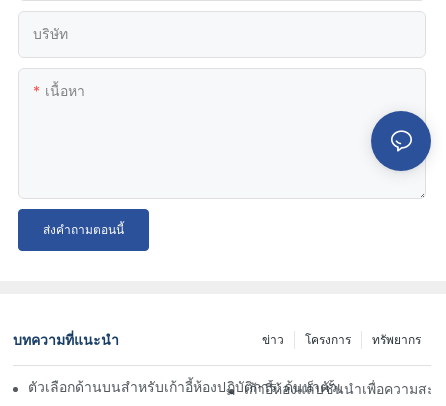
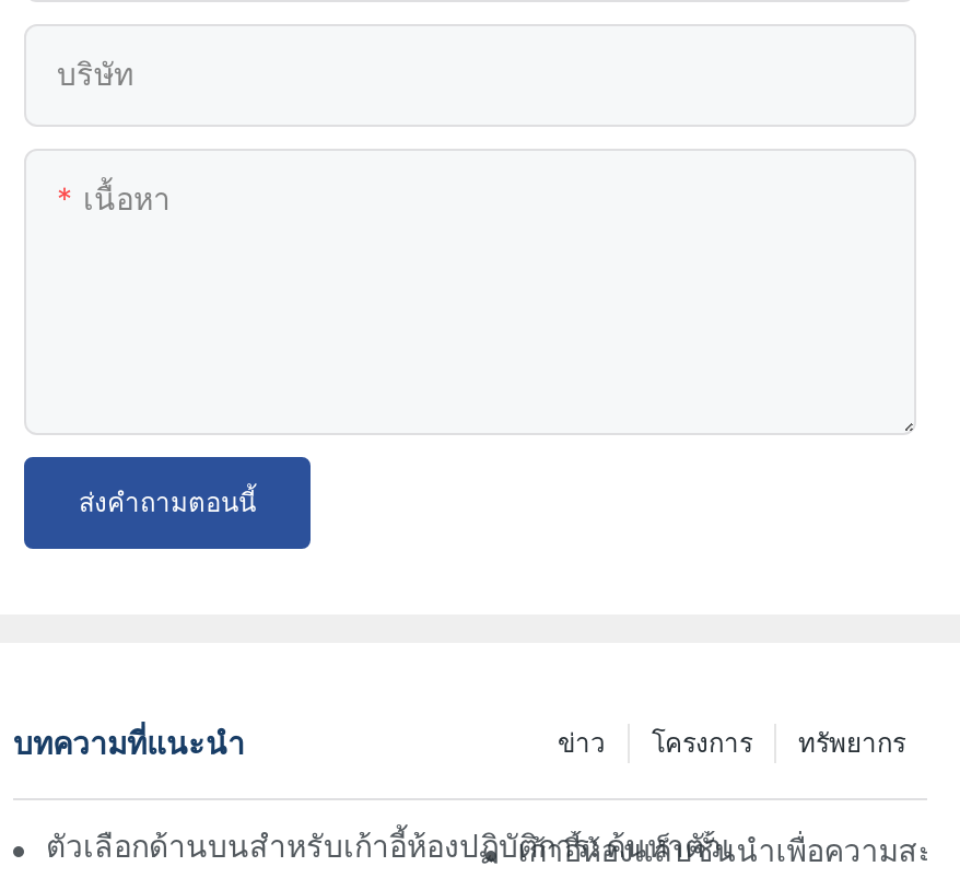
[370,110,432,173] [image] -> none

